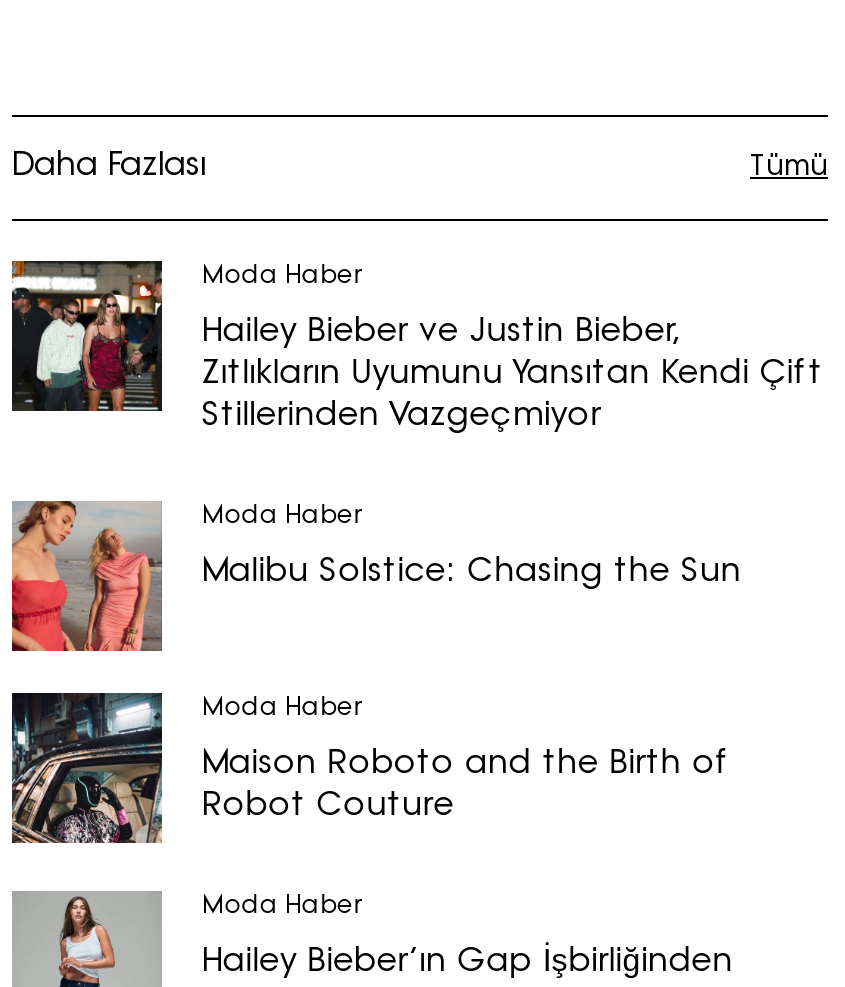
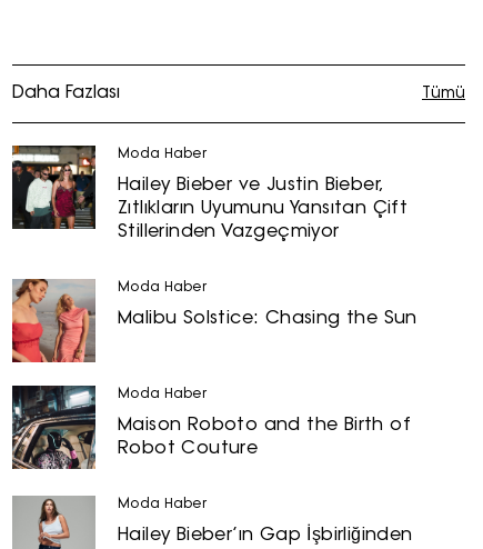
[202,359,823,391] Zıtlıkların Uyumunu Yansıtan Kendi Çift -> [118,200,408,218] Zıtlıkların Uyumunu Yansıtan Çift

